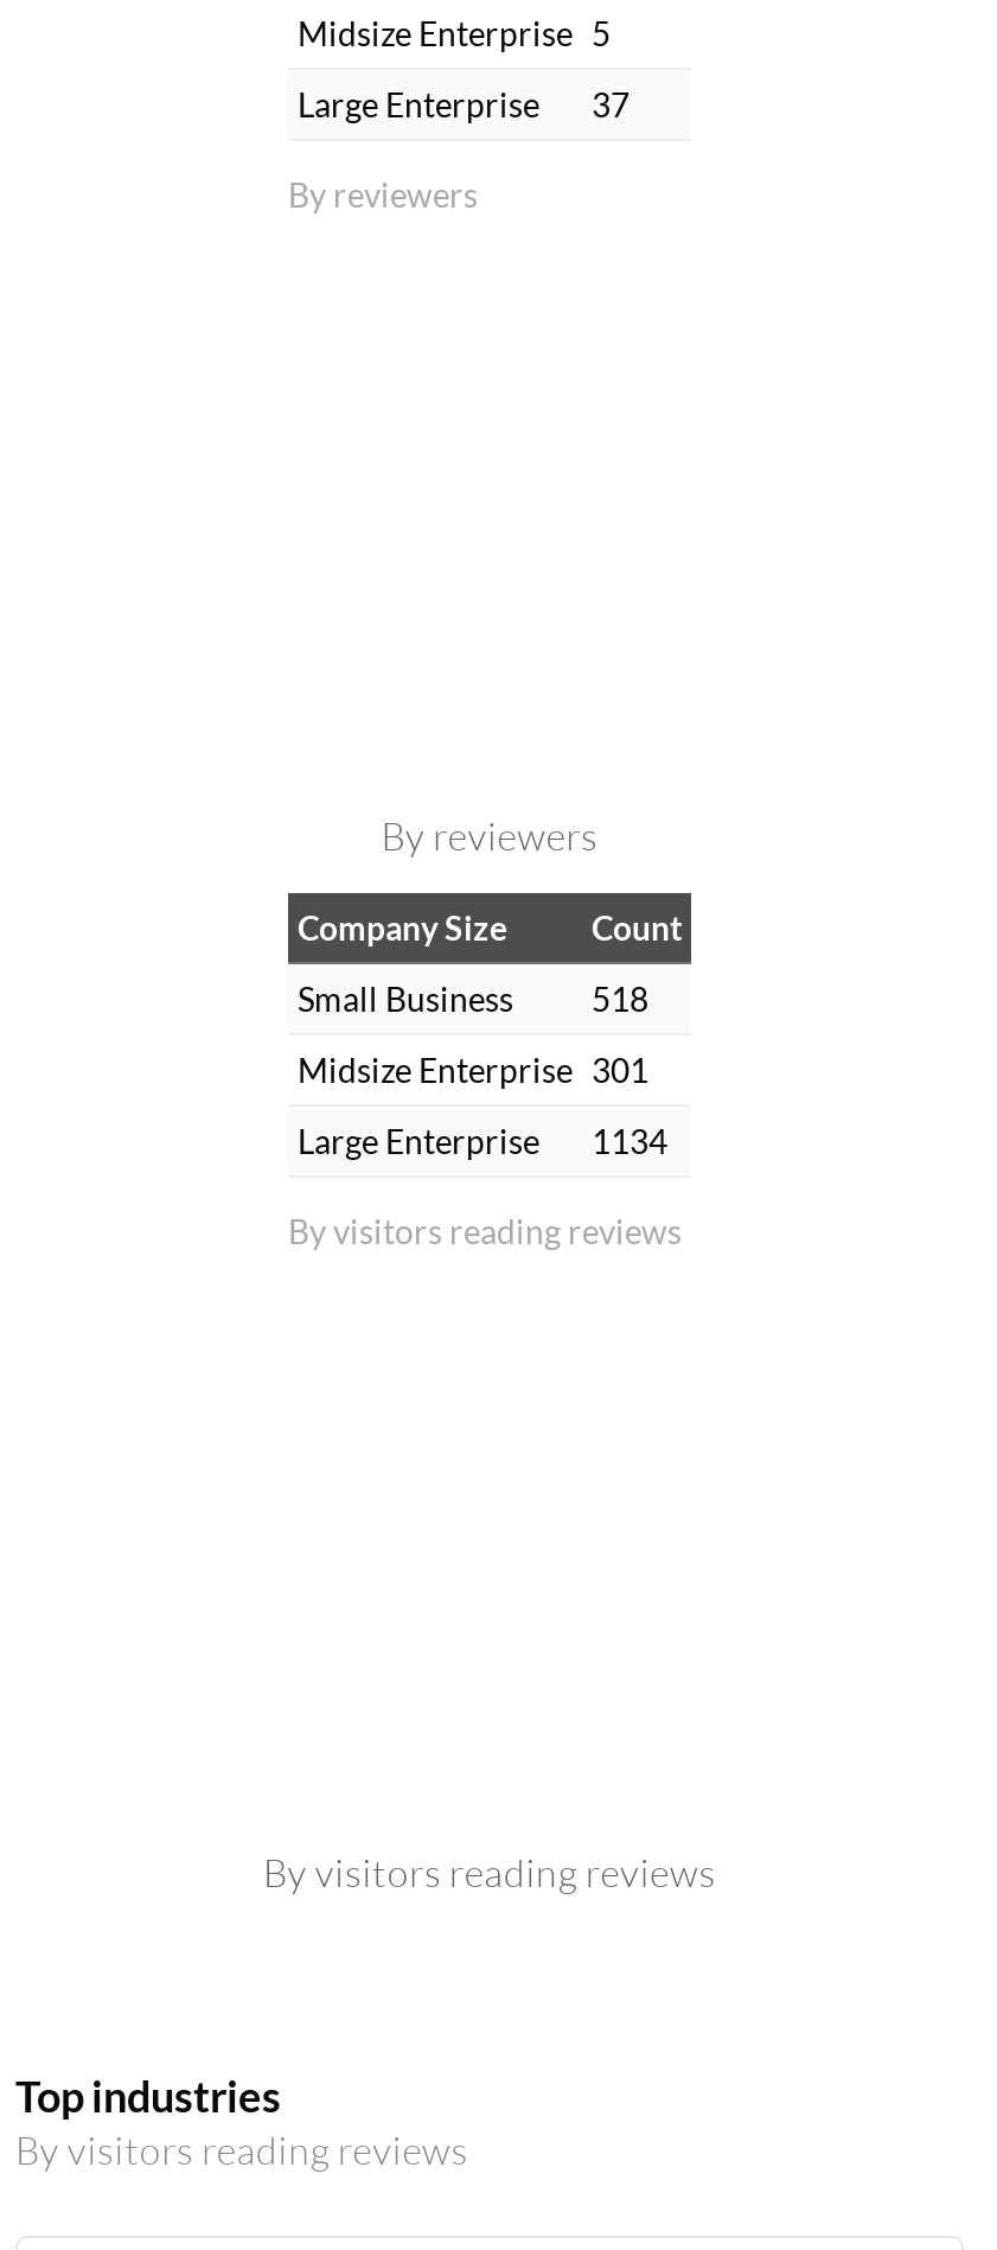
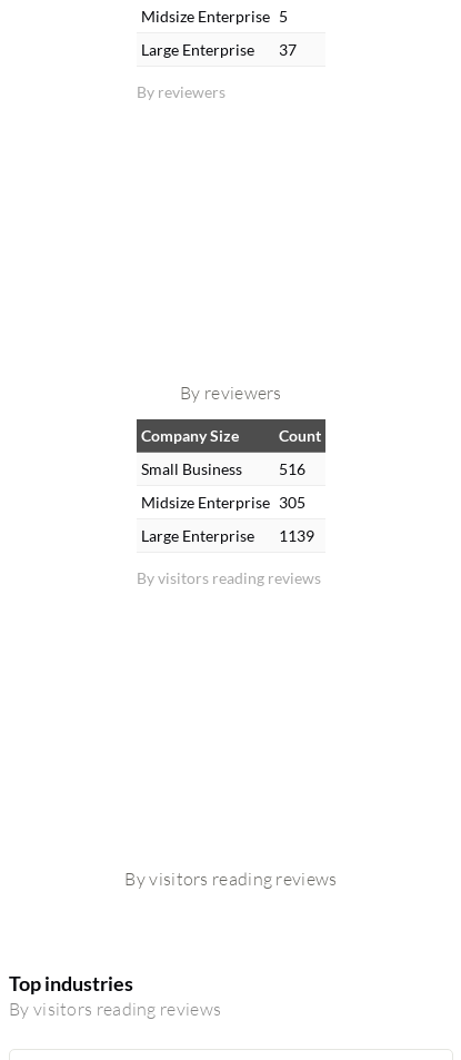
[298,979,648,1019] Small Business 518 -> [141,460,305,479] Small Business 516
[298,1050,648,1090] Midsize Enterprise 301 -> [141,493,305,512] Midsize Enterprise 305
[298,1121,667,1162] Large Enterprise 1134 -> [141,526,314,545] Large Enterprise 1139

